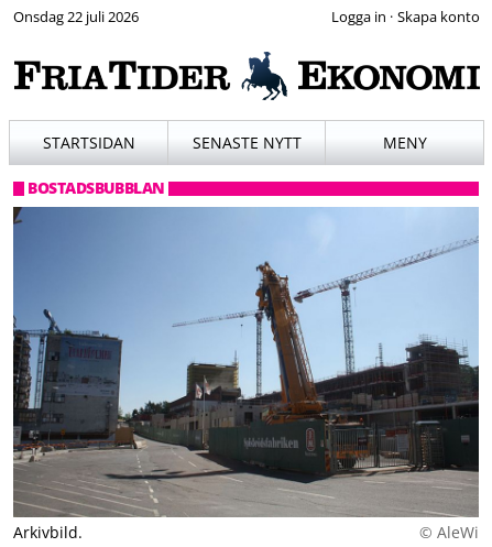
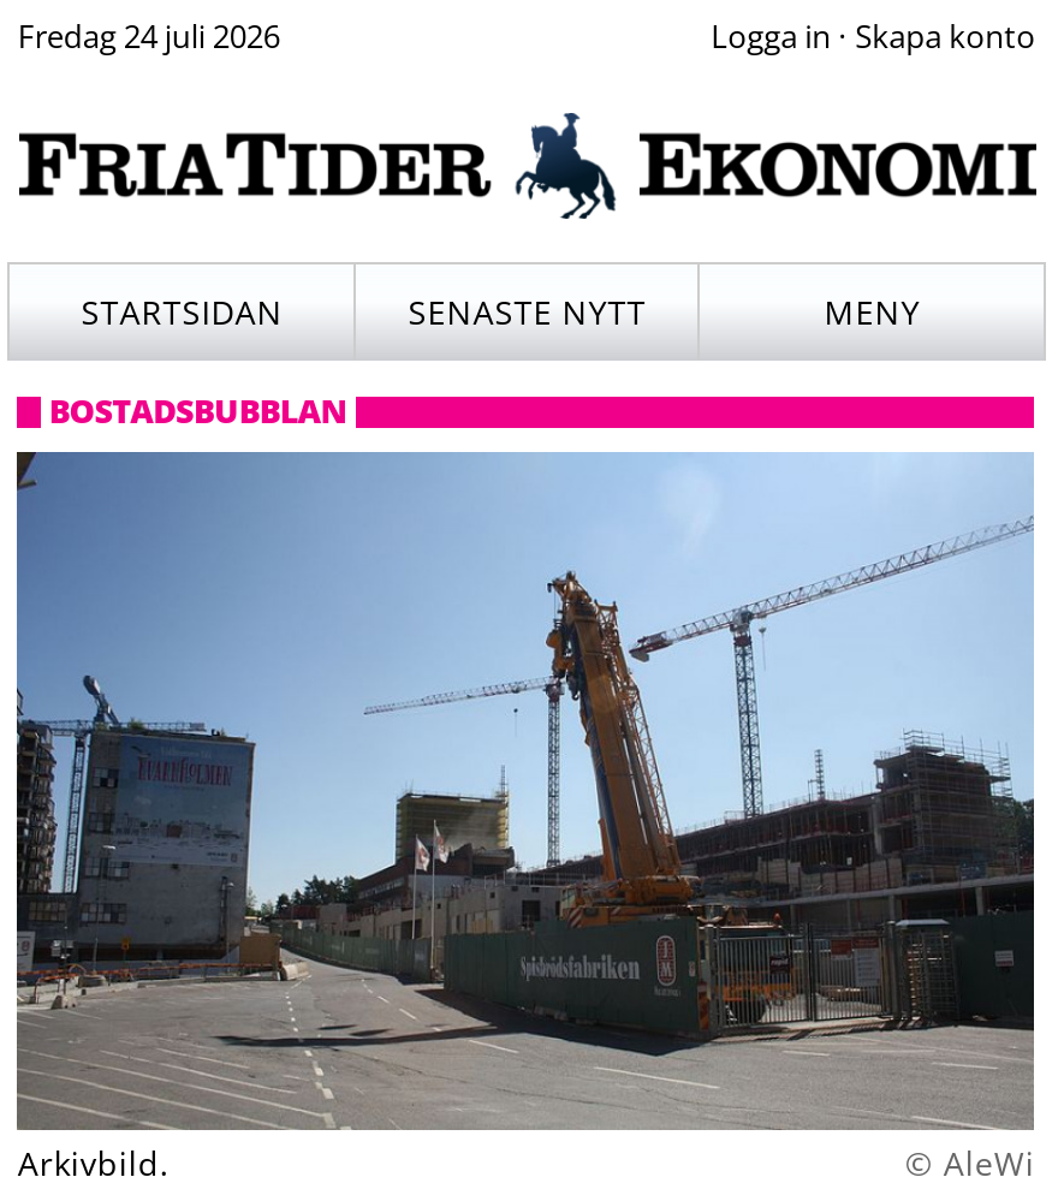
[14,7,139,27] Onsdag 22 juli 2026 -> [18,15,280,58] Fredag 24 juli 2026

